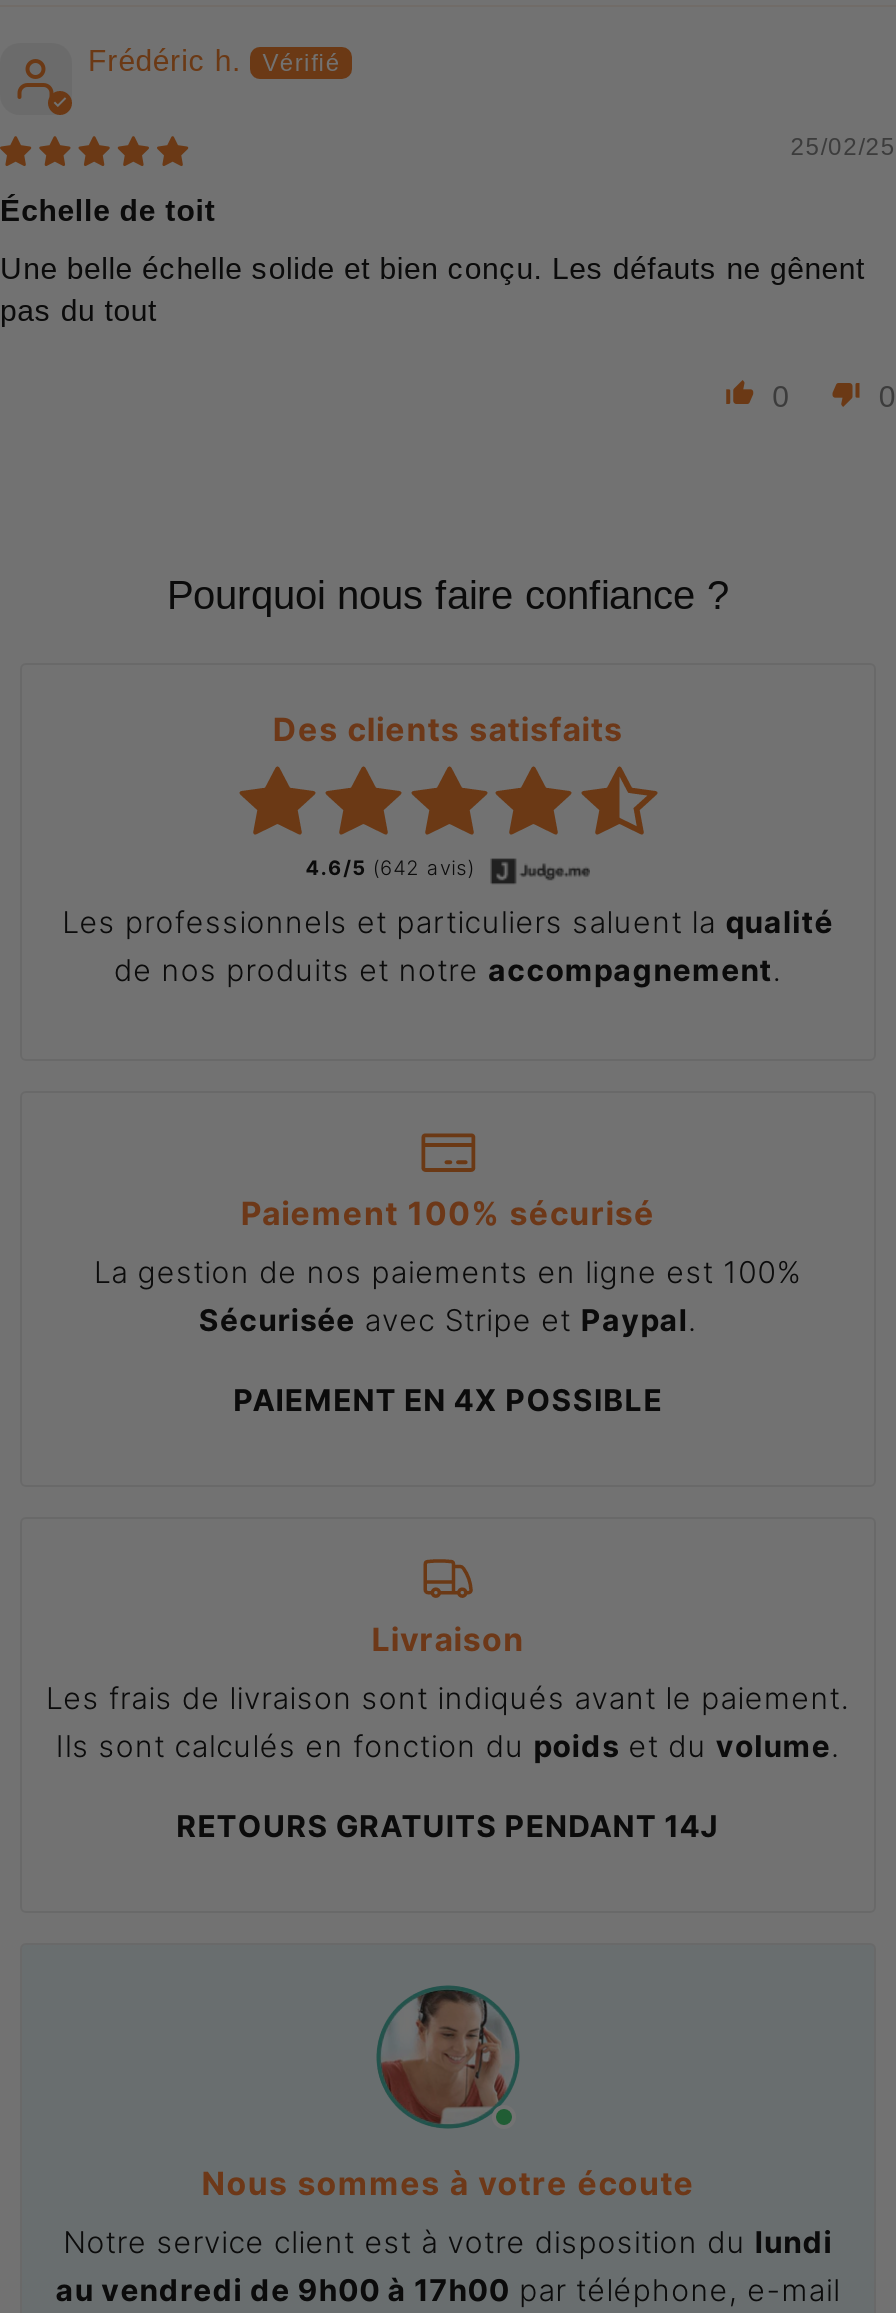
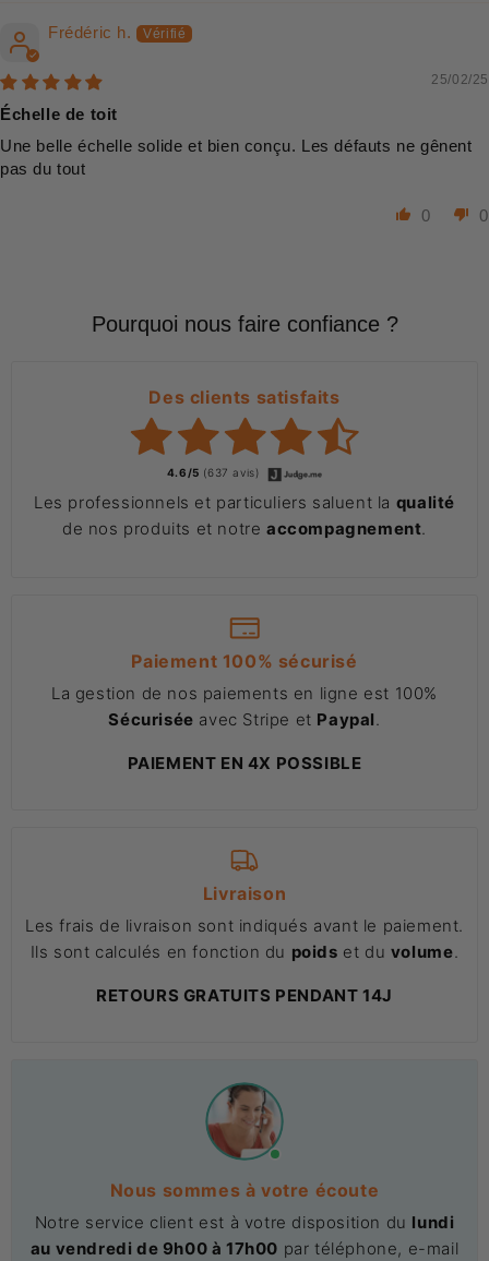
[306,856,482,880] 4.6/5 (642 avis) -> [167,466,263,479] 4.6/5 (637 avis)

